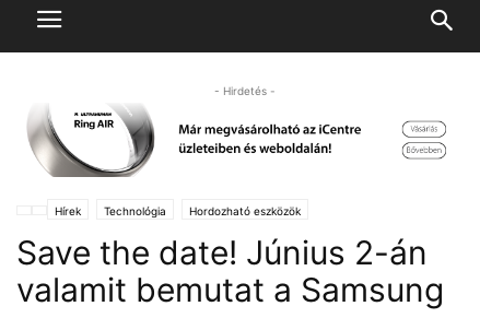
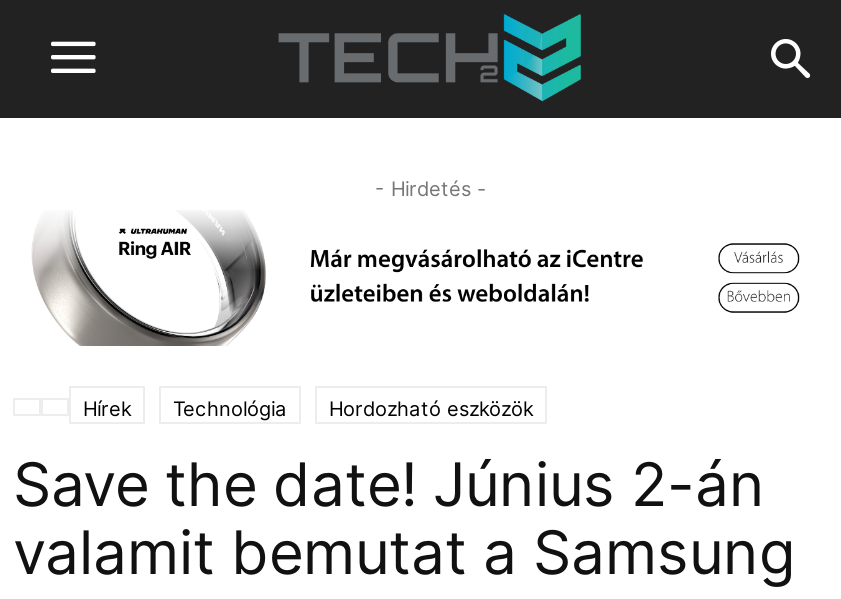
none -> [277,14,583,102] [image]

